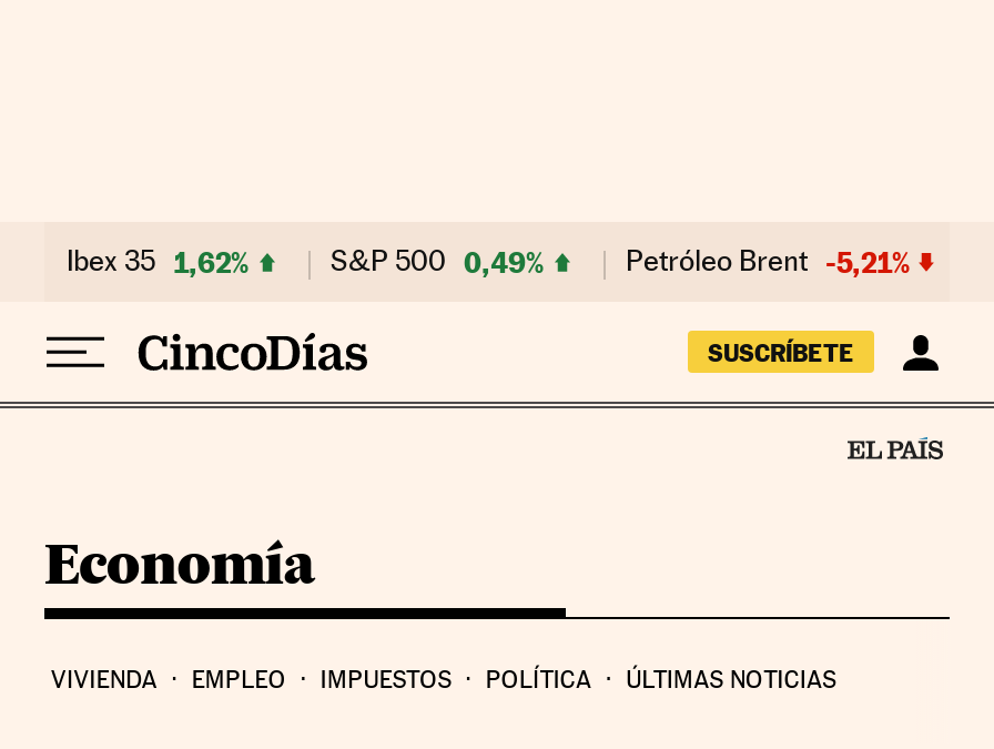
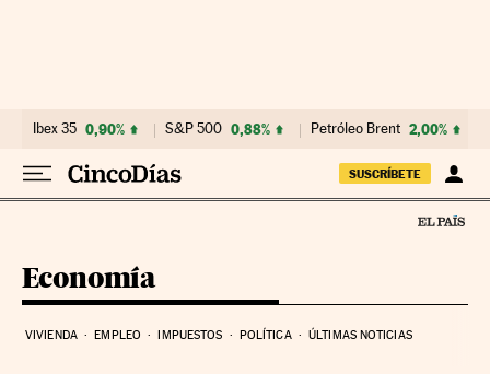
[67,244,248,280] Ibex 35 1,62% -> [33,120,125,138] Ibex 35 0,90%
[331,244,544,280] S&P 500 0,49% -> [165,120,270,138] S&P 500 0,88%
[626,244,910,280] Petróleo Brent -5,21% -> [311,120,447,138] Petróleo Brent 2,00%

